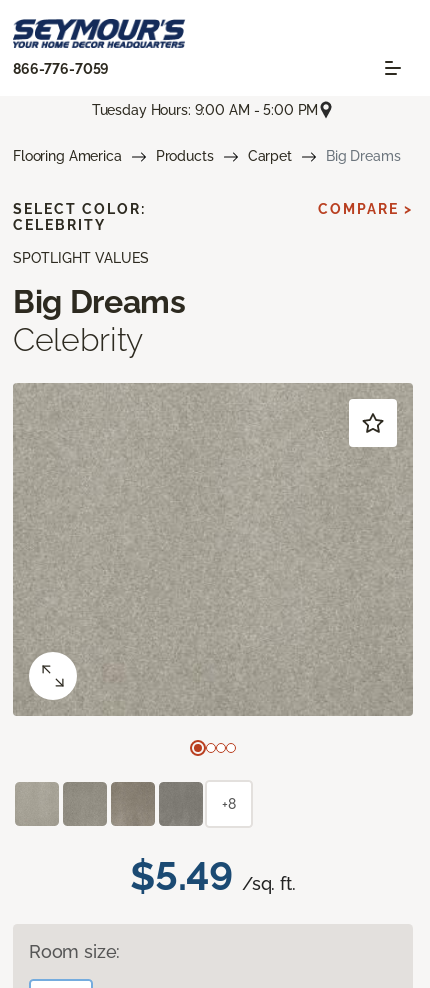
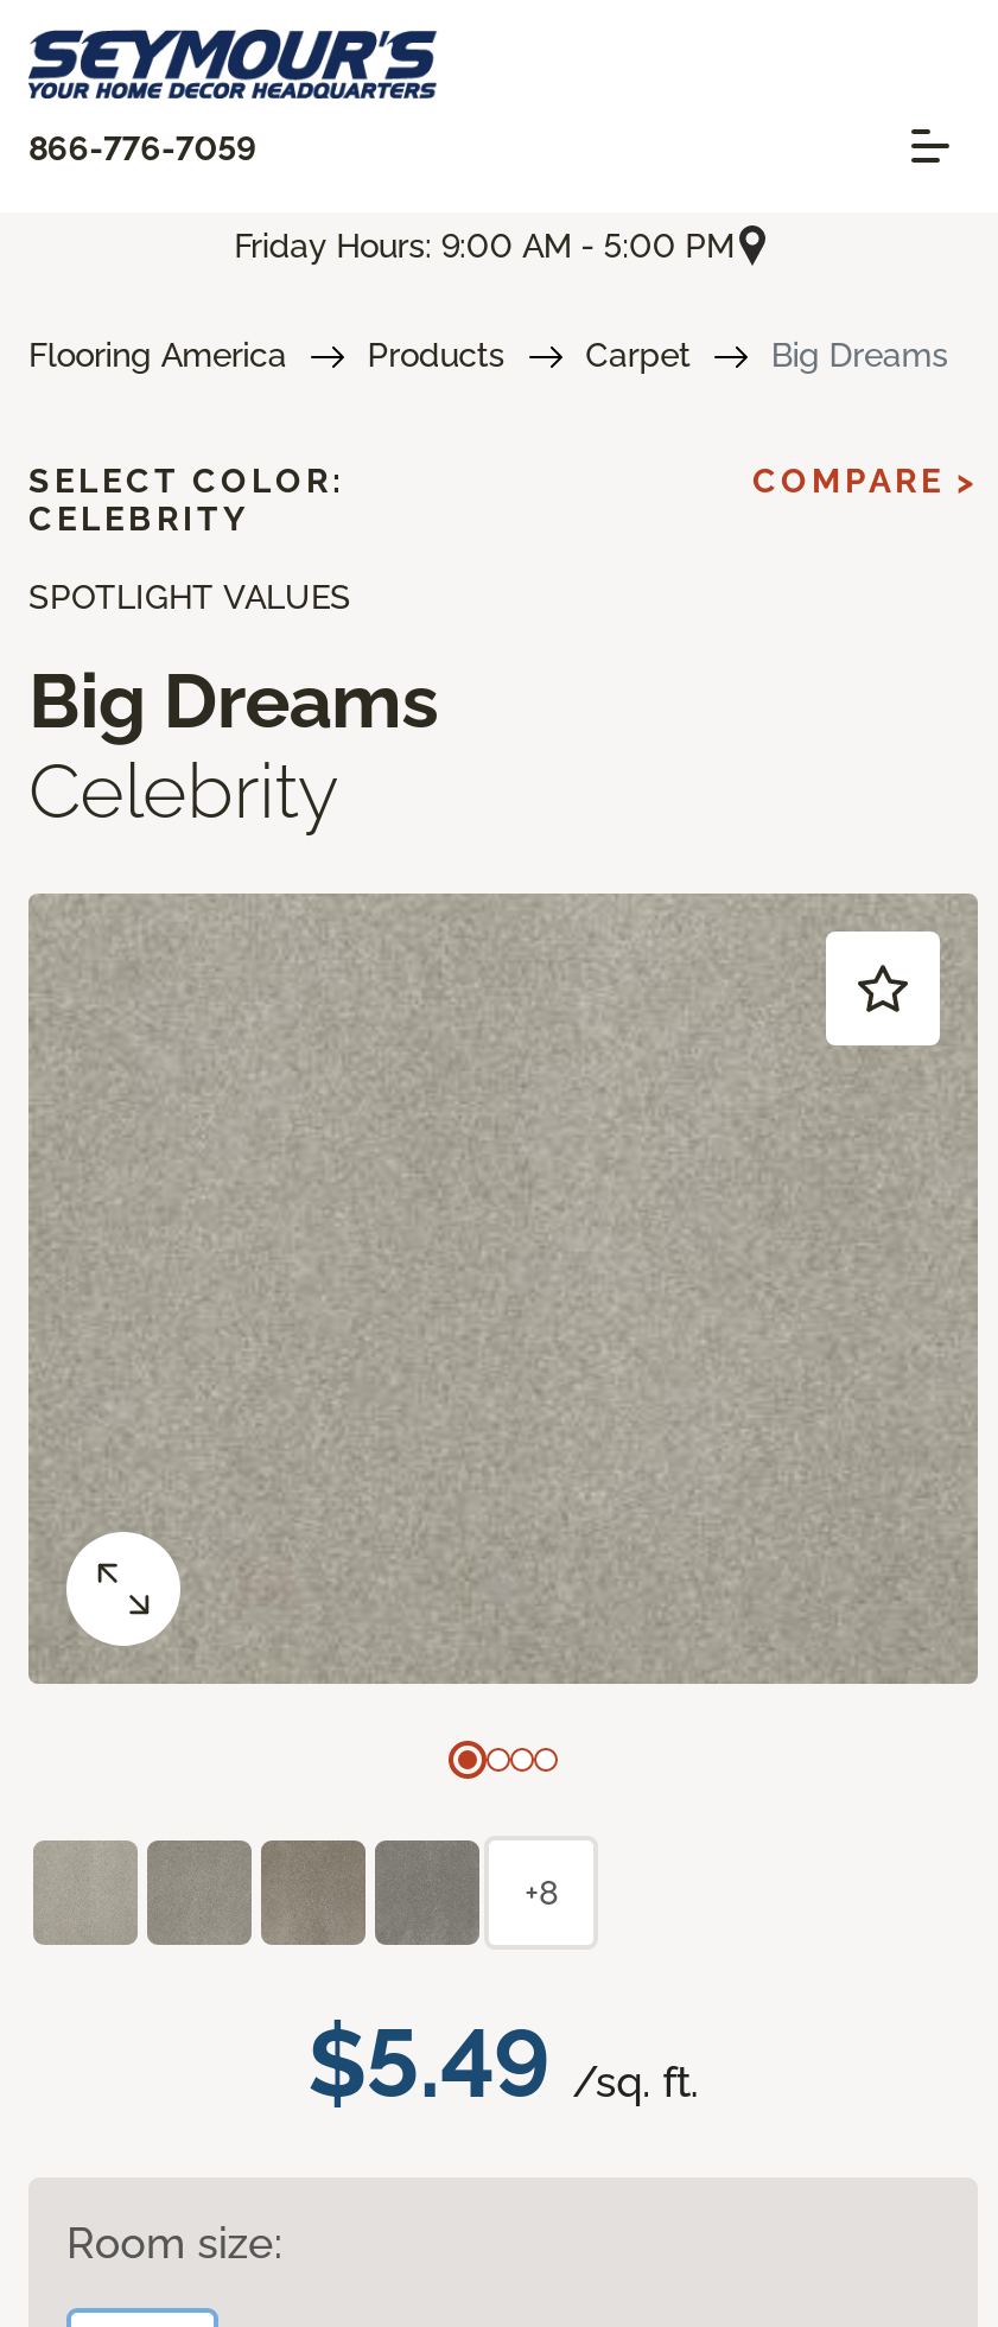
[92,102,318,118] Tuesday Hours: 9:00 AM - 5:00 PM -> [234,226,734,264] Friday Hours: 9:00 AM - 5:00 PM

